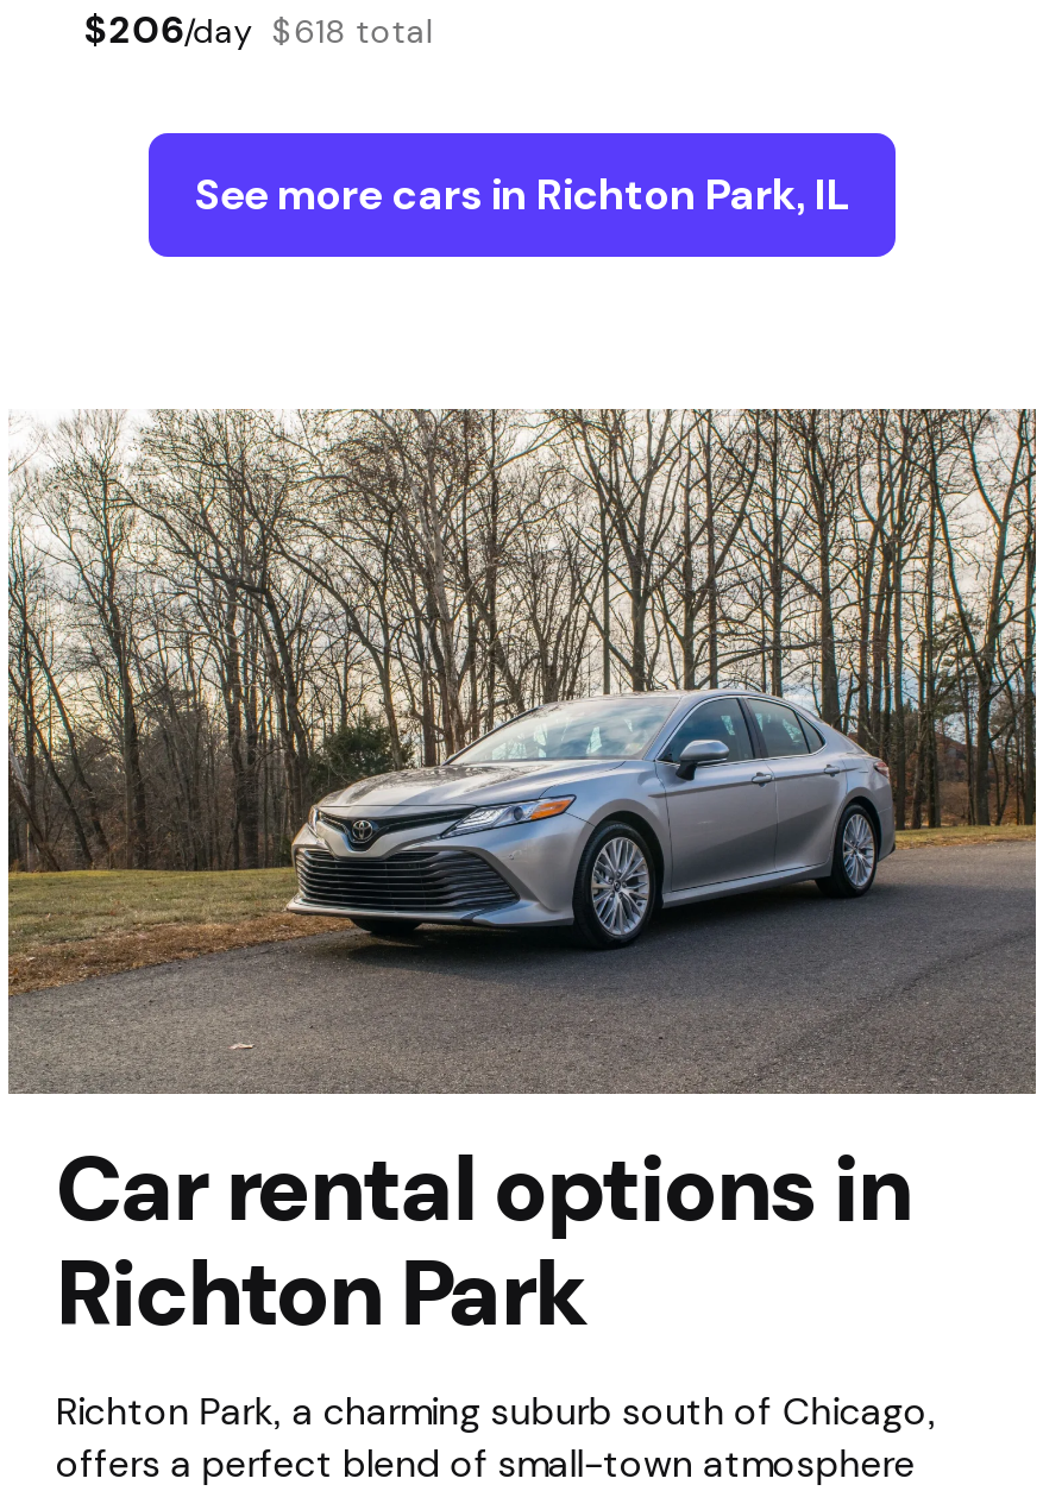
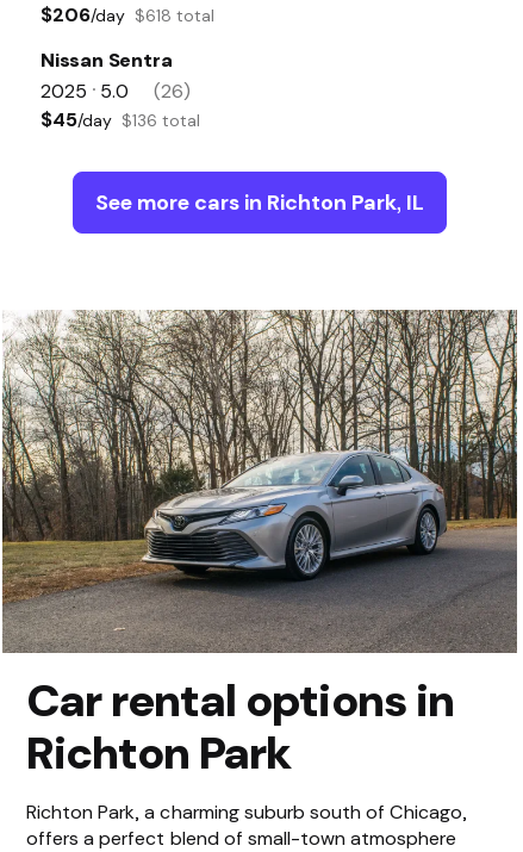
none -> [41,49,201,130] Nissan Sentra | 2025 • 5.0 | (26) | $45/day $136 total

